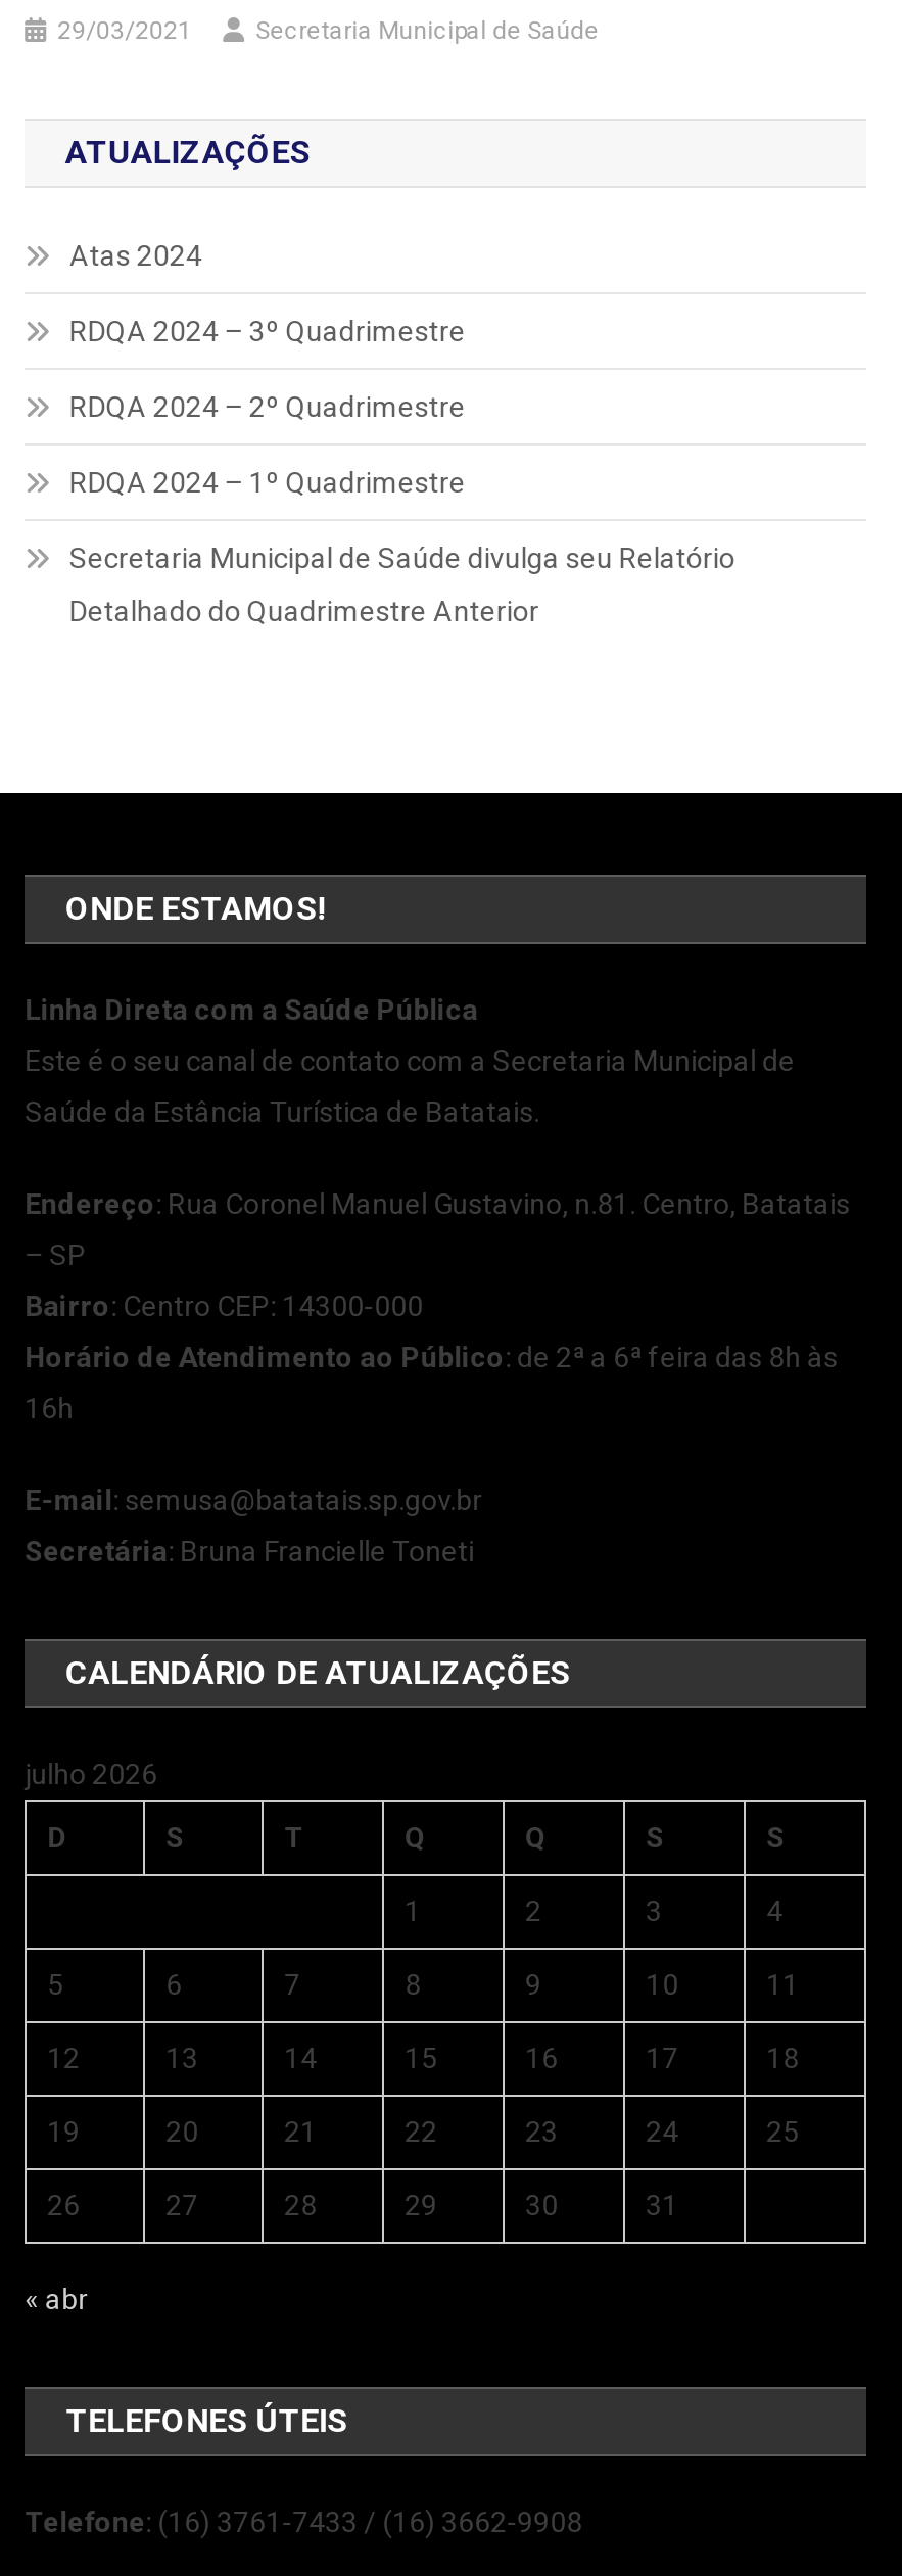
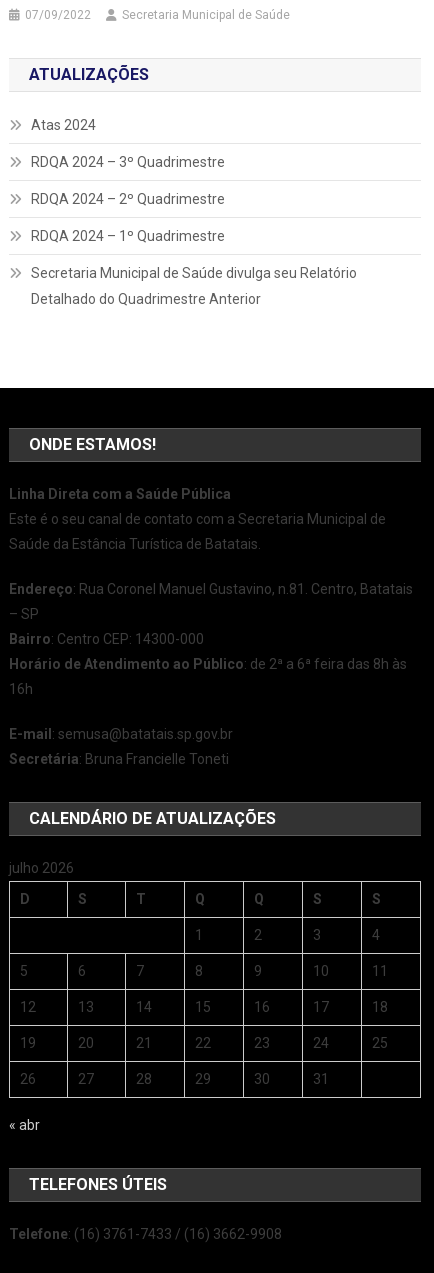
[57,16,192,44] 29/03/2021 -> [25,8,91,22] 07/09/2022

